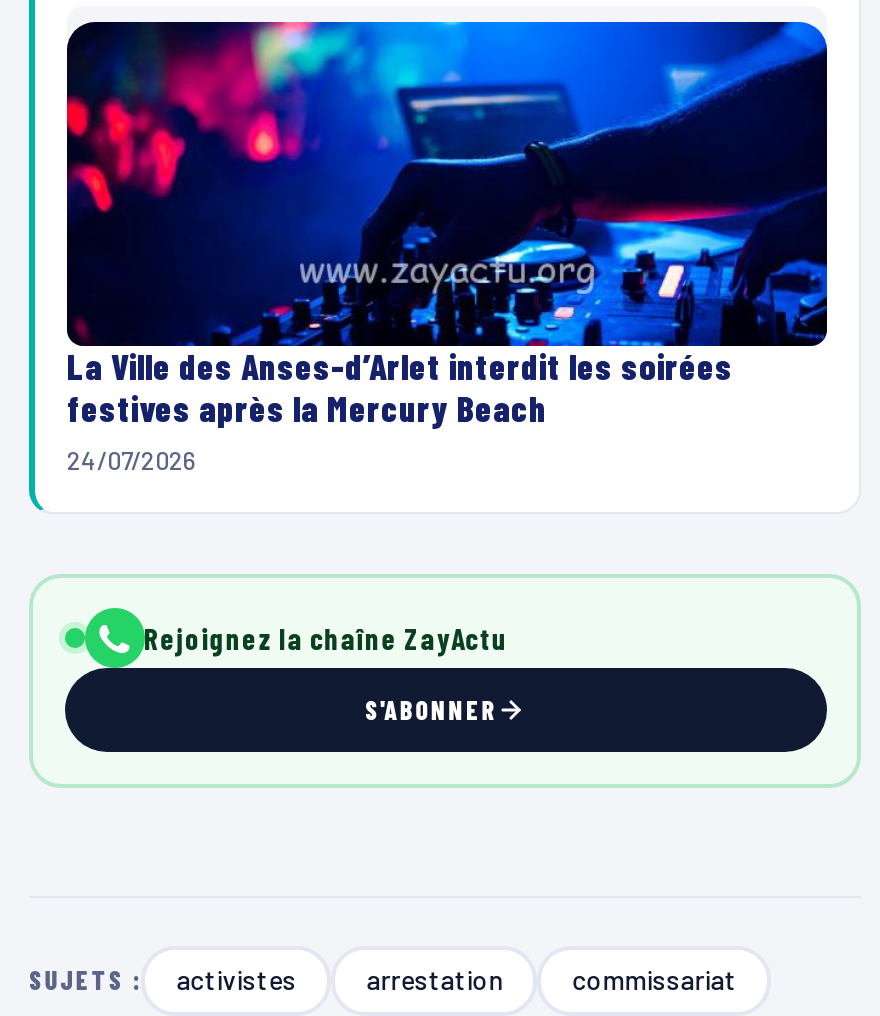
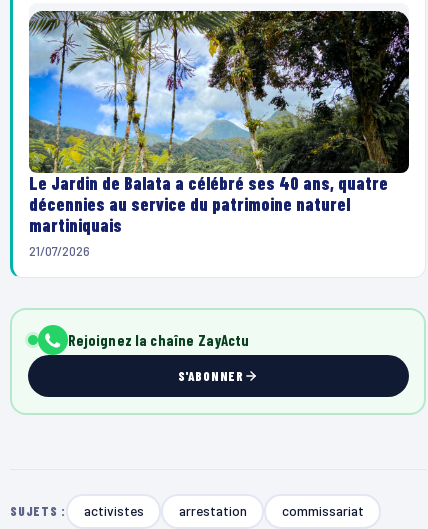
[65,20,829,475] [image] | La Ville des Anses-d’Arlet interdit les soirées | festives après la Mercury Beach | 24/07/2026 -> [28,10,410,258] [image] | Le Jardin de Balata a célébré ses 40 ans, quatre | décennies au service du patrimoine naturel | martiniquais | 21/07/2026

